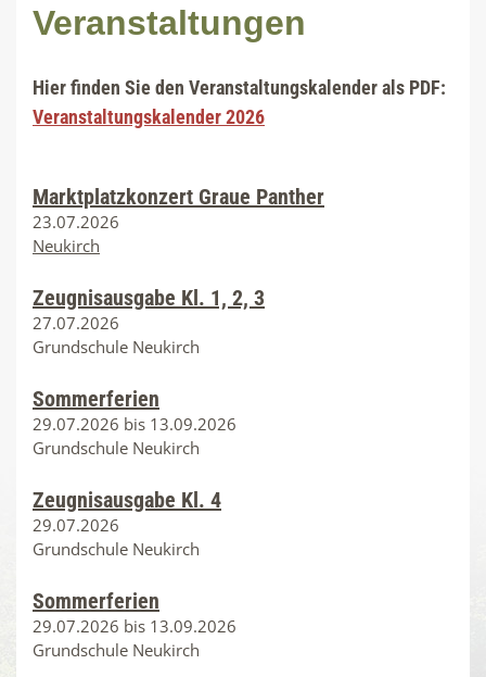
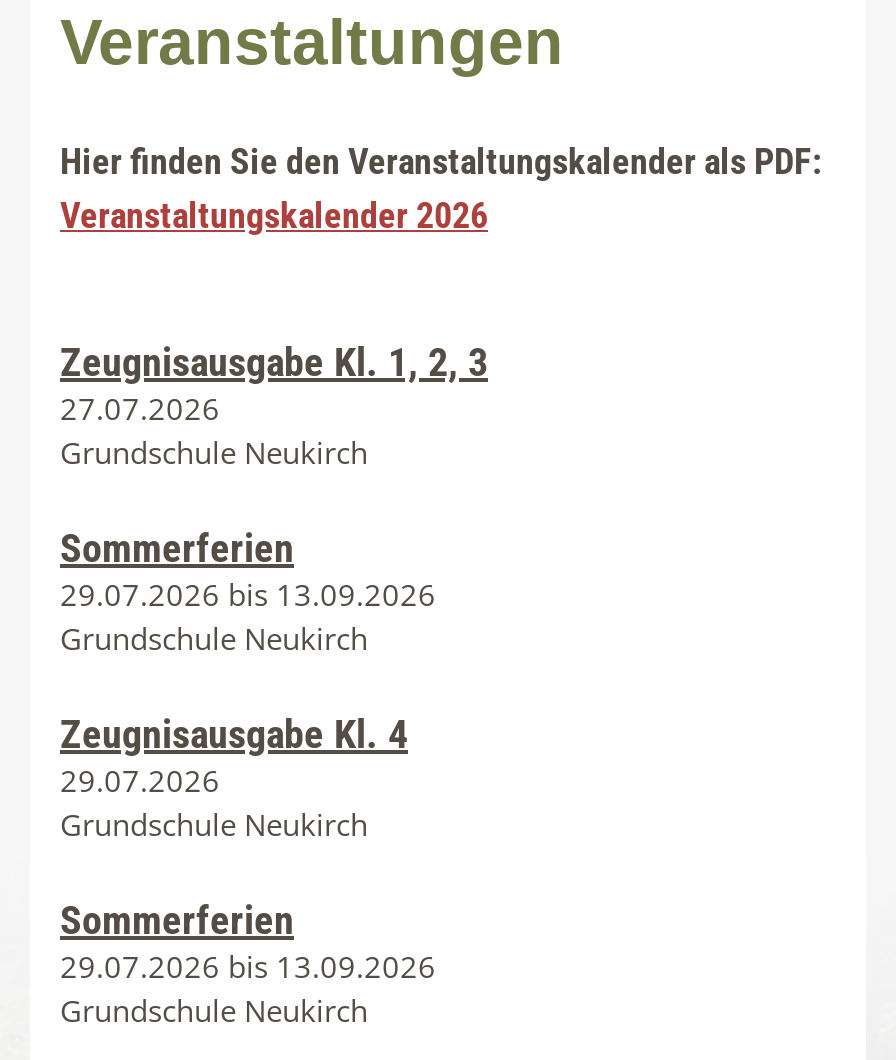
[33,183,324,256] Marktplatzkonzert Graue Panther | 23.07.2026 | Neukirch -> none

